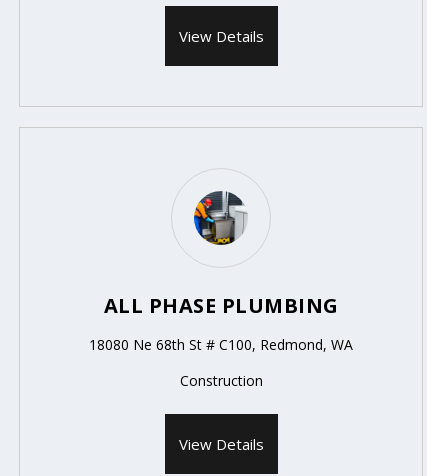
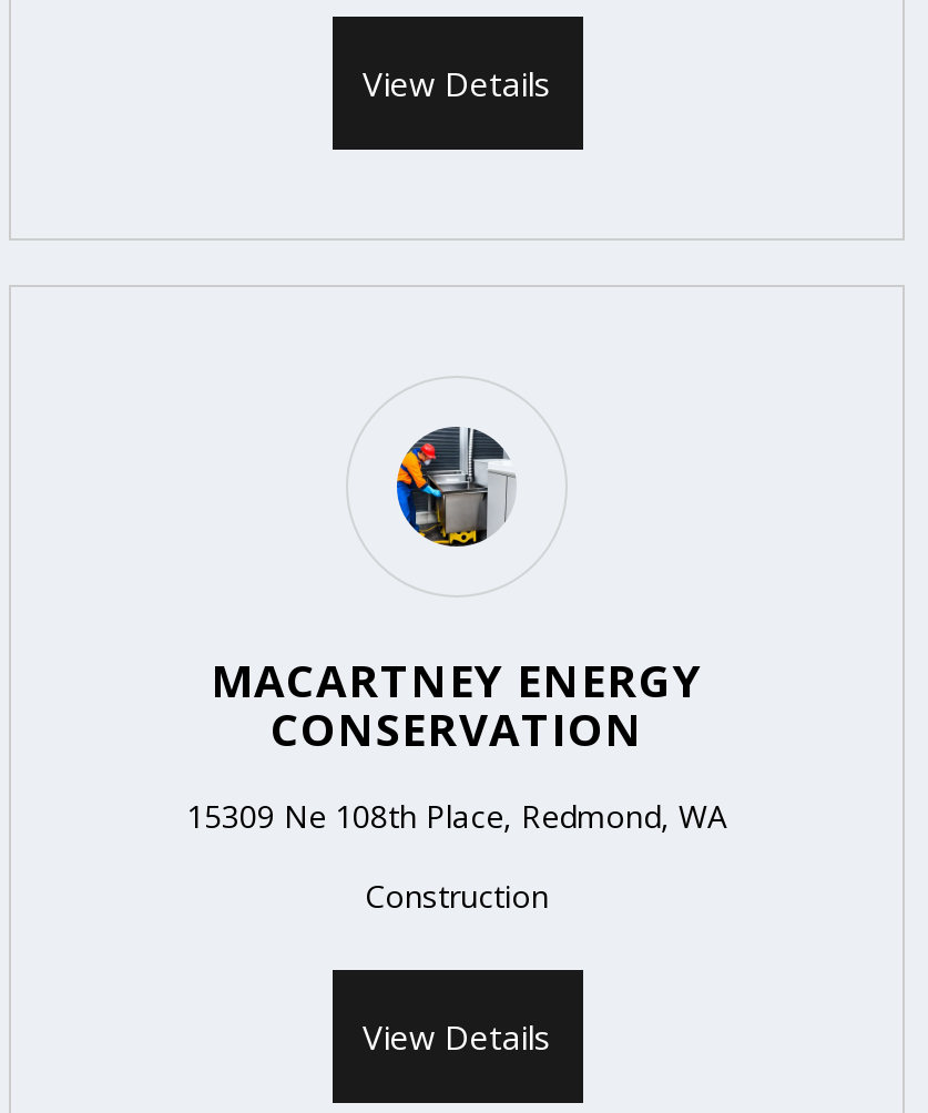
[103,292,338,319] ALL PHASE PLUMBING -> [211,651,703,760] MACARTNEY ENERGY | CONSERVATION
[89,335,353,354] 18080 Ne 68th St # C100, Redmond, WA -> [186,796,727,838] 15309 Ne 108th Place, Redmond, WA

